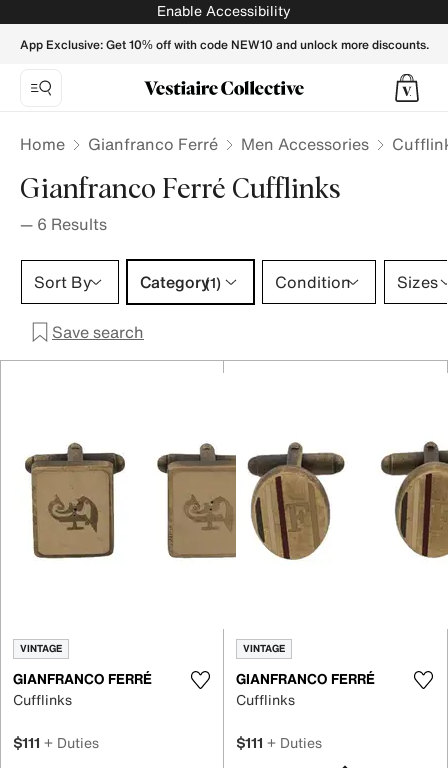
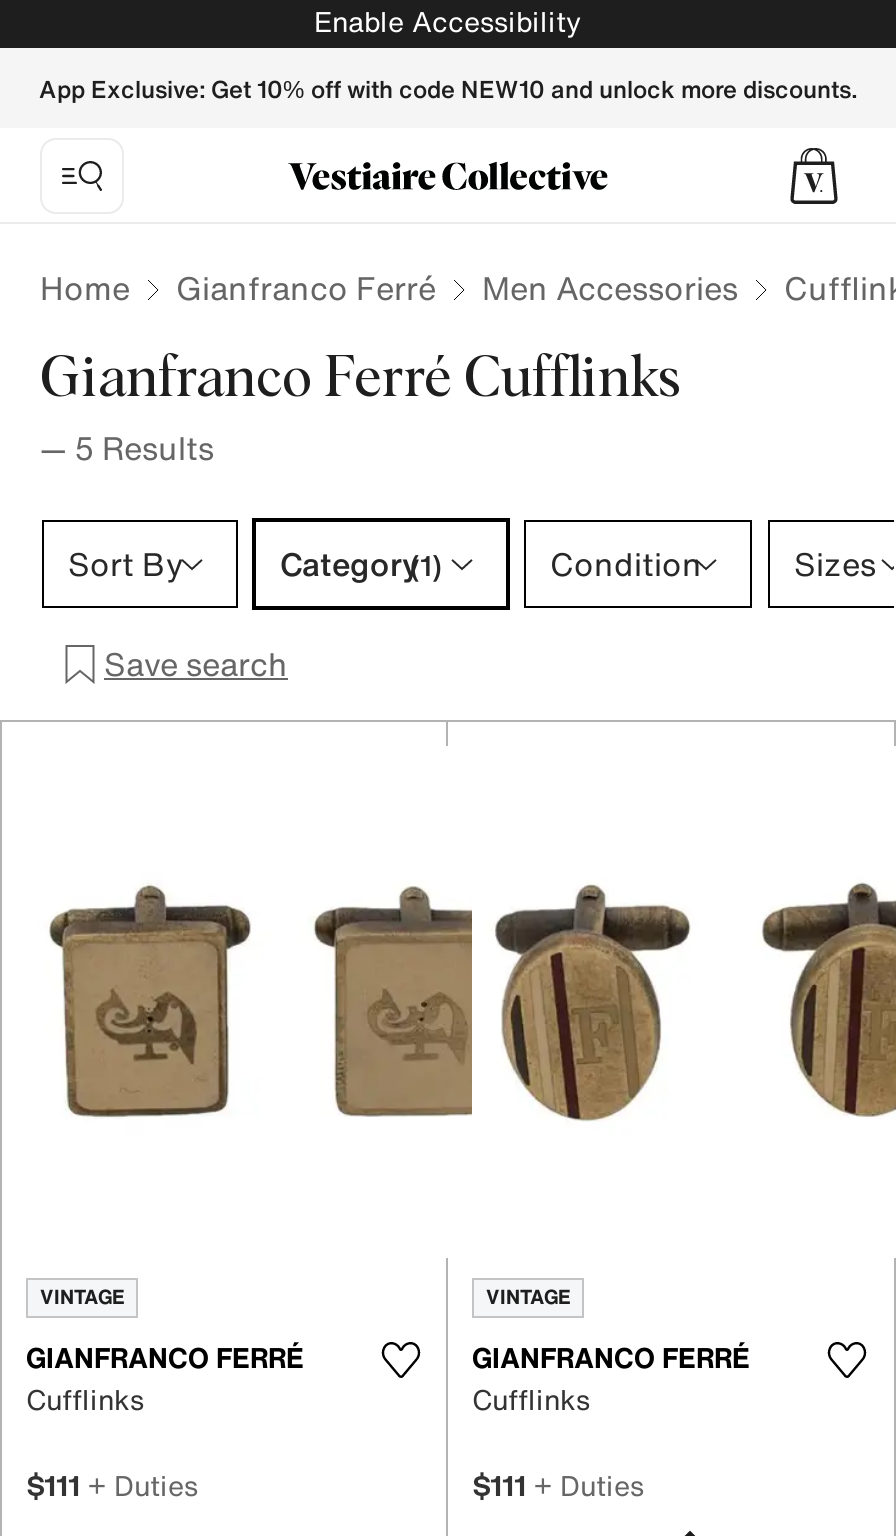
[20,212,107,236] — 6 Results -> [40,424,214,472] — 5 Results

